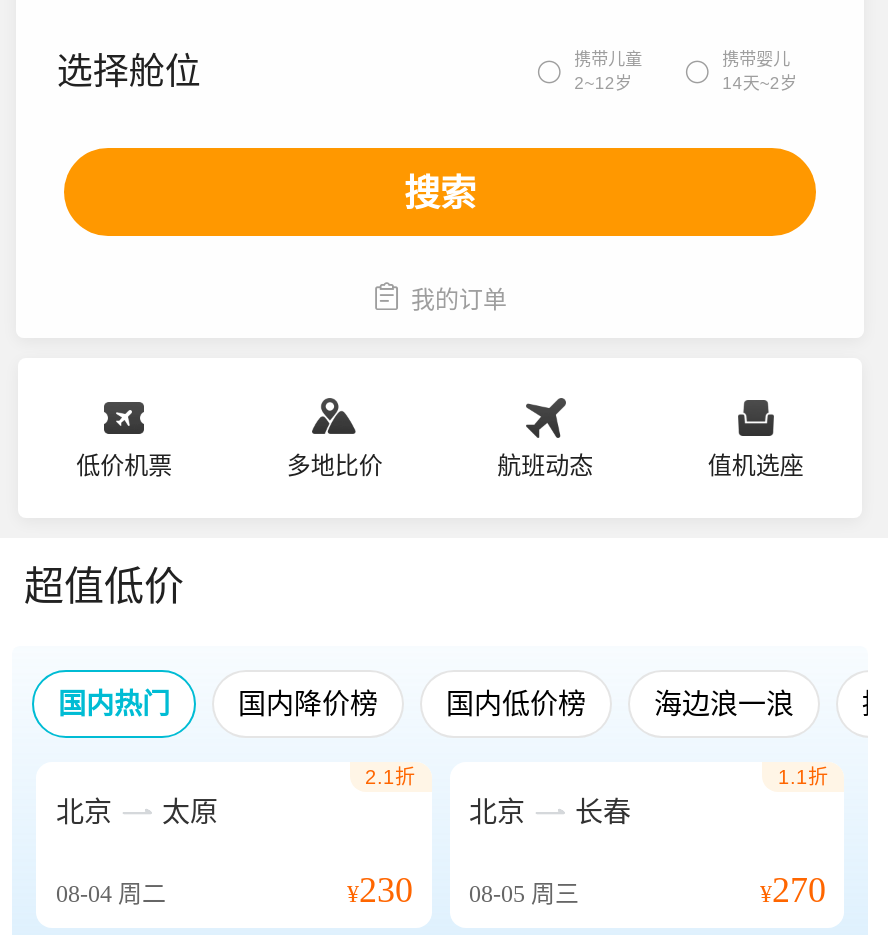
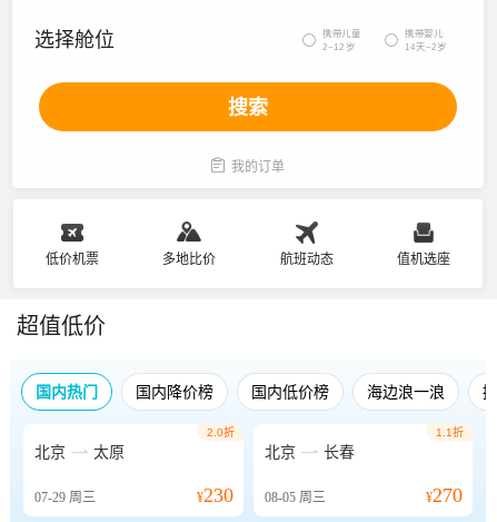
[365,766,415,788] 2.1折 -> [206,426,234,439] 2.0折
[56,880,166,908] 08-04周二 -> [34,490,96,505] 07-29周三

